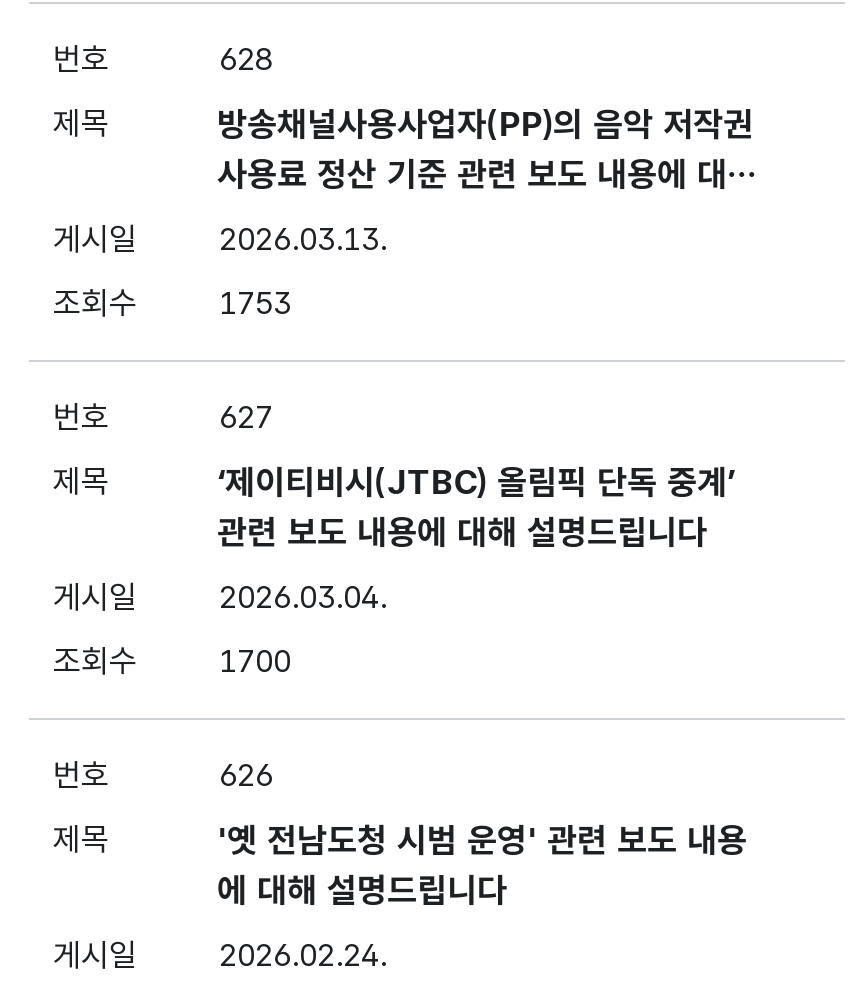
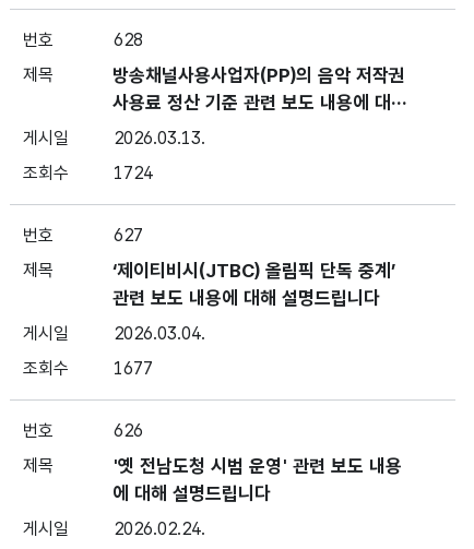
[219,284,291,322] 1753 -> [114,163,153,183] 1724
[219,642,291,680] 1700 -> [114,358,153,379] 1677

